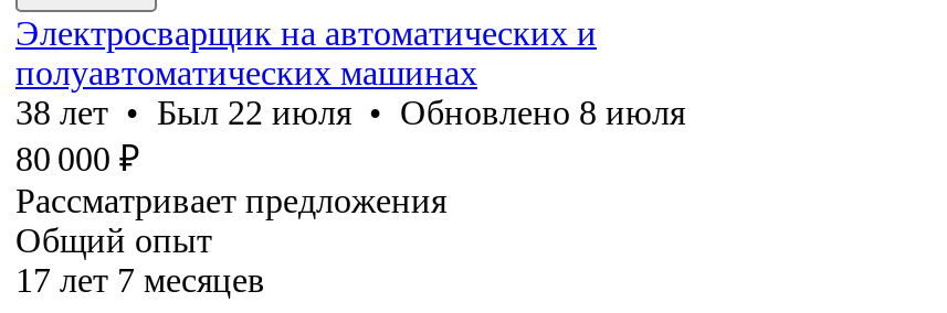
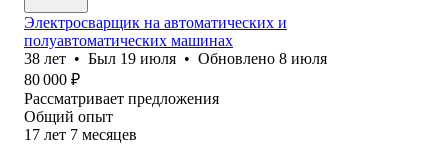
[15,93,685,131] 38 лет • Был 22 июля • Обновлено 8 июля -> [24,50,327,67] 38 лет • Был 19 июля • Обновлено 8 июля

